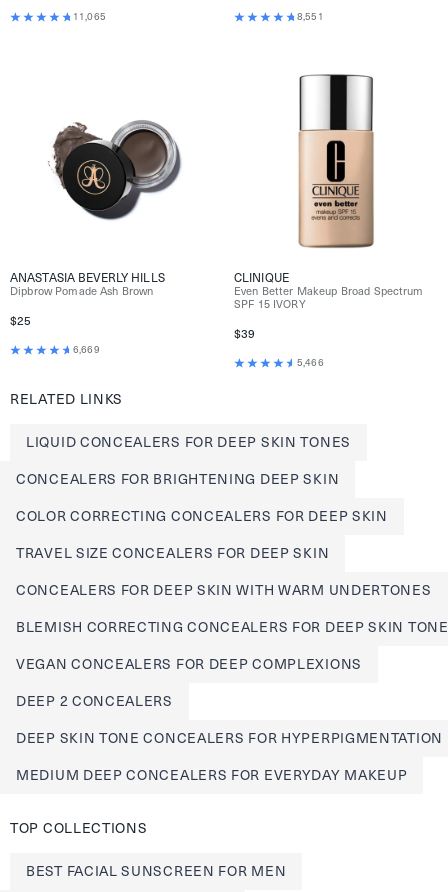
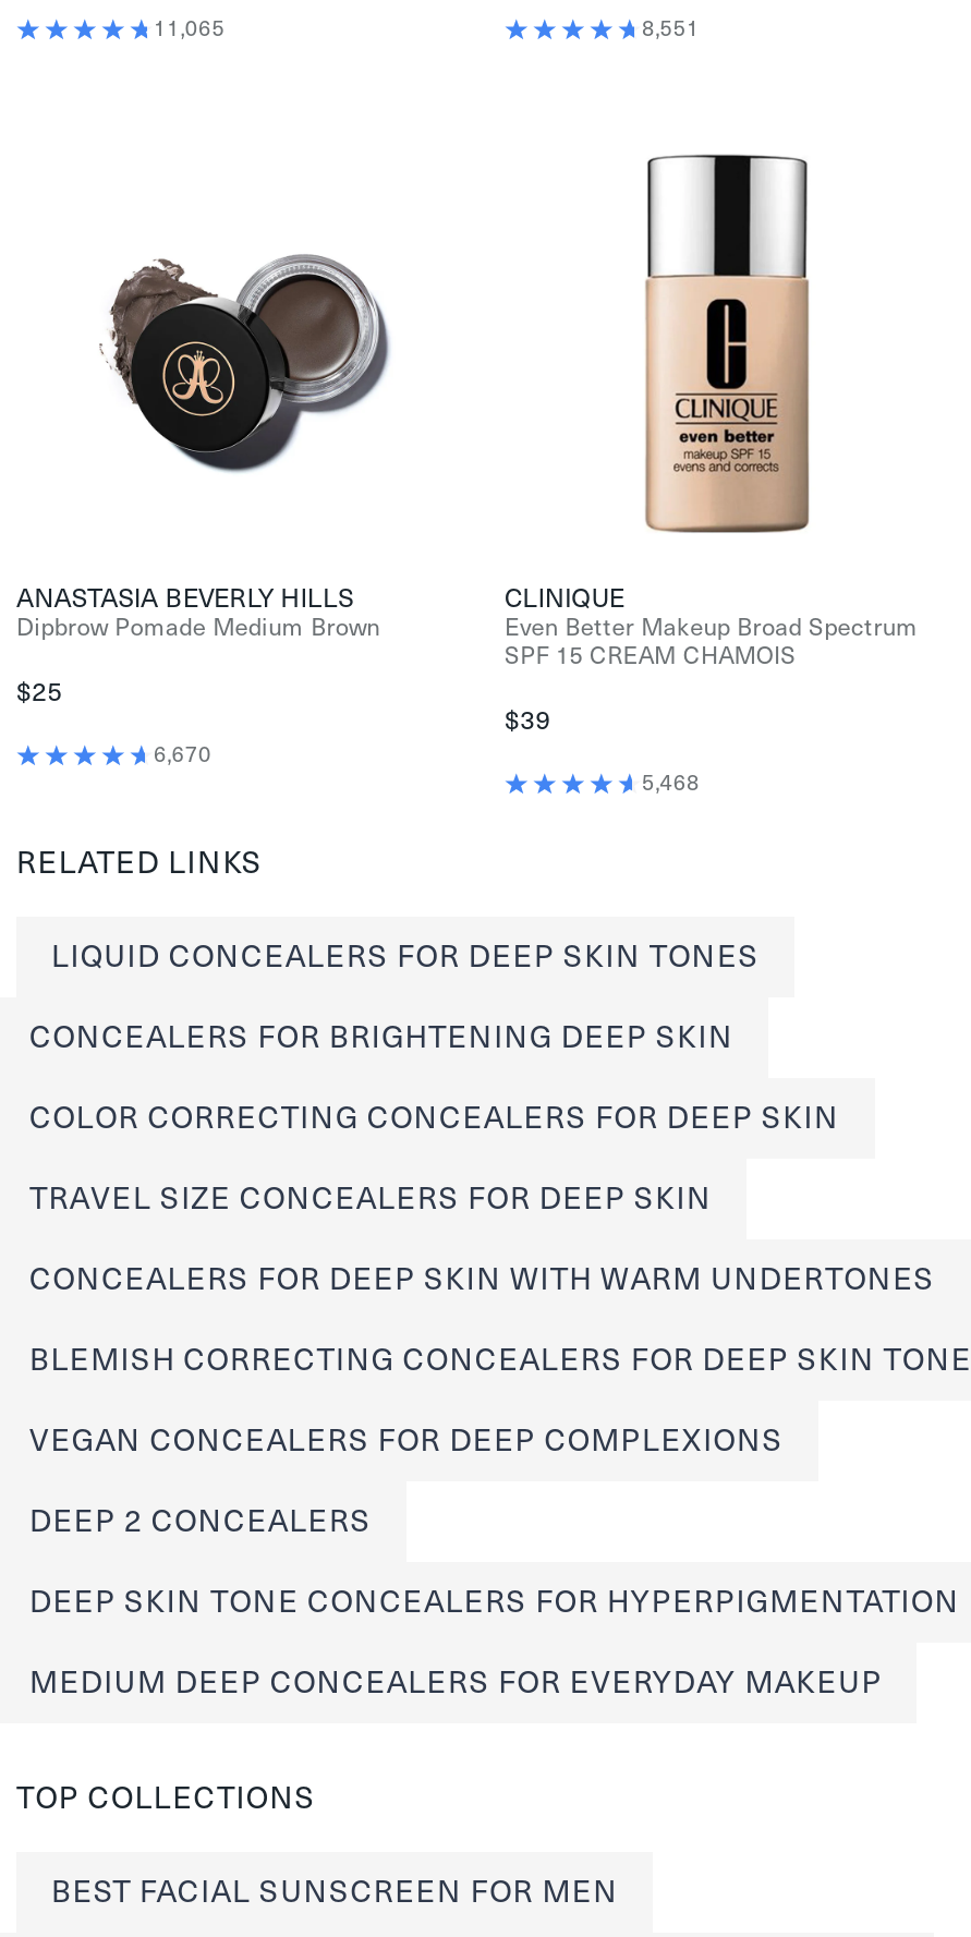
[10,284,153,298] Dipbrow Pomade Ash Brown -> [16,612,380,642] Dipbrow Pomade Medium Brown
[234,297,306,311] SPF 15 IVORY -> [505,640,796,670] SPF 15 CREAM CHAMOIS
[73,343,100,356] 6,669 -> [154,740,212,768] 6,670
[297,356,324,369] 5,466 -> [642,768,700,797] 5,468

